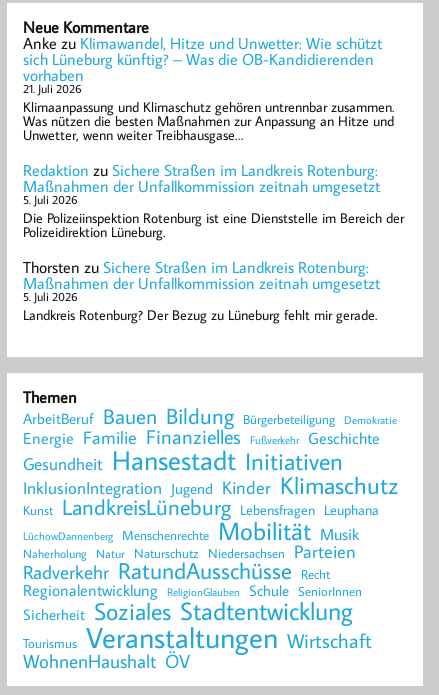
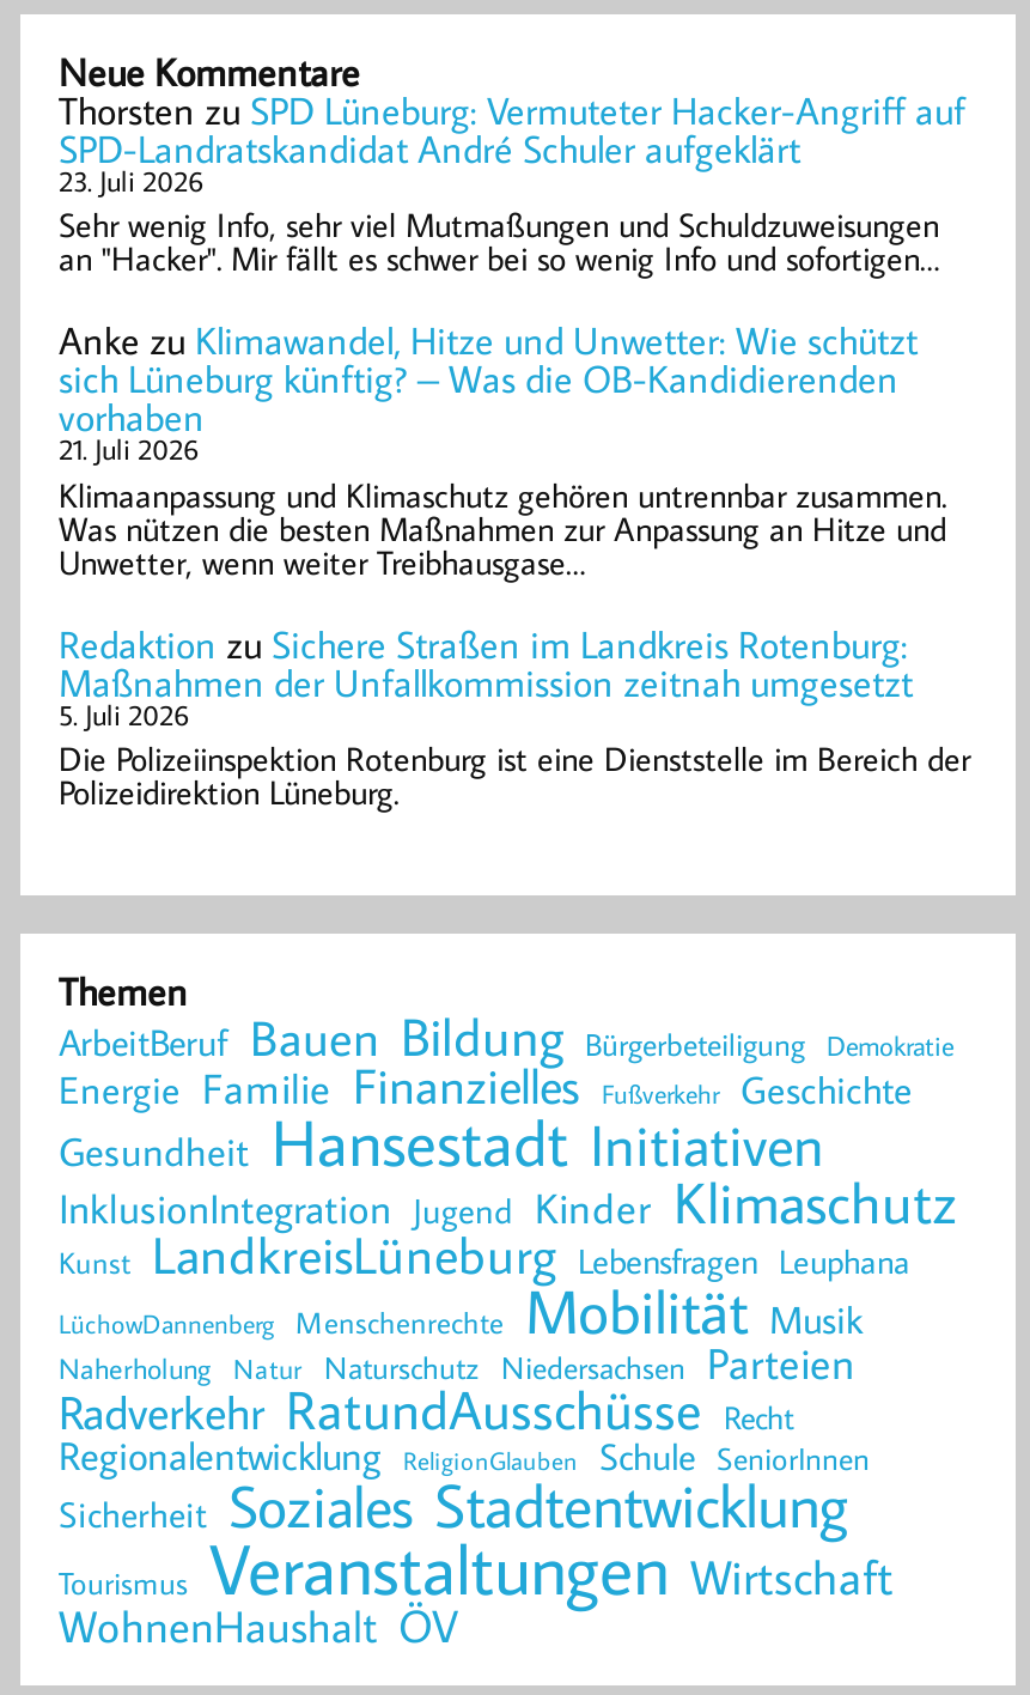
none -> [59,85,965,280] ThorstenzuSPD Lüneburg: Vermuteter Hacker-Angriff auf | SPD-Landratskandidat André Schuler aufgeklärt | 23. Juli 2026 | Sehr wenig Info, sehr viel Mutmaßungen und Schuldzuweisungen | an "Hacker". Mir fällt es schwer bei so wenig Info und sofortigen…
moved [23,33,404,241] -> [59,317,970,814]: Anke zu Klimawandel, Hitze und Unwetter: Wie schützt | sich Lüneburg künftig? – Was die OB-Kandidierenden | vorhaben | ... | Die Polizeiinspektion Rotenburg ist eine Dienststelle im Bereich der | Polizeidirektion Lüneburg.
[23,256,380,323] Thorsten zu Sichere Straßen im Landkreis Rotenburg: | Maßnahmen der Unfallkommission zeitnah umgesetzt | 5. Juli 2026 | Landkreis Rotenburg? Der Bezug zu Lüneburg fehlt mir gerade. -> none

